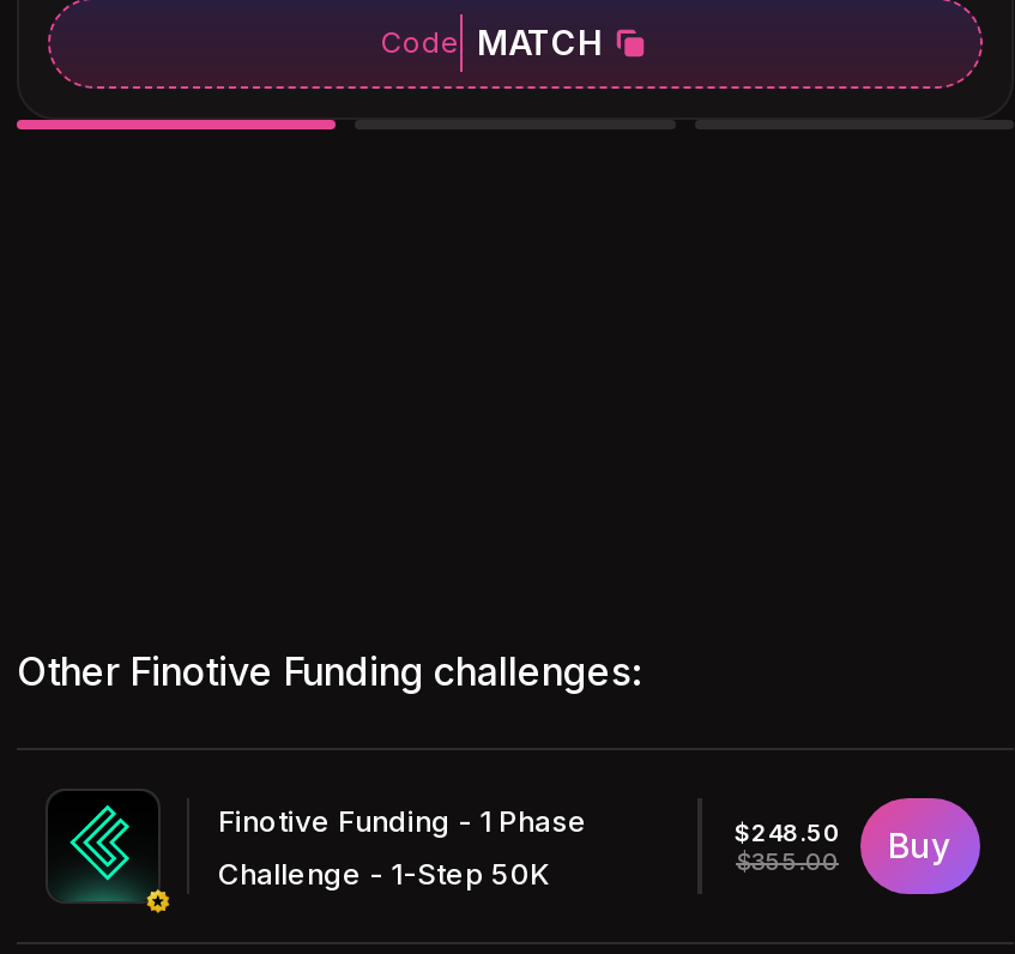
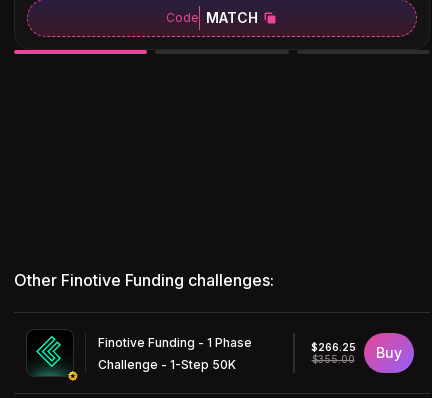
[735,817,950,875] $248.50 $355.00 Buy -> [310,341,401,365] $266.25 $355.00 Buy

